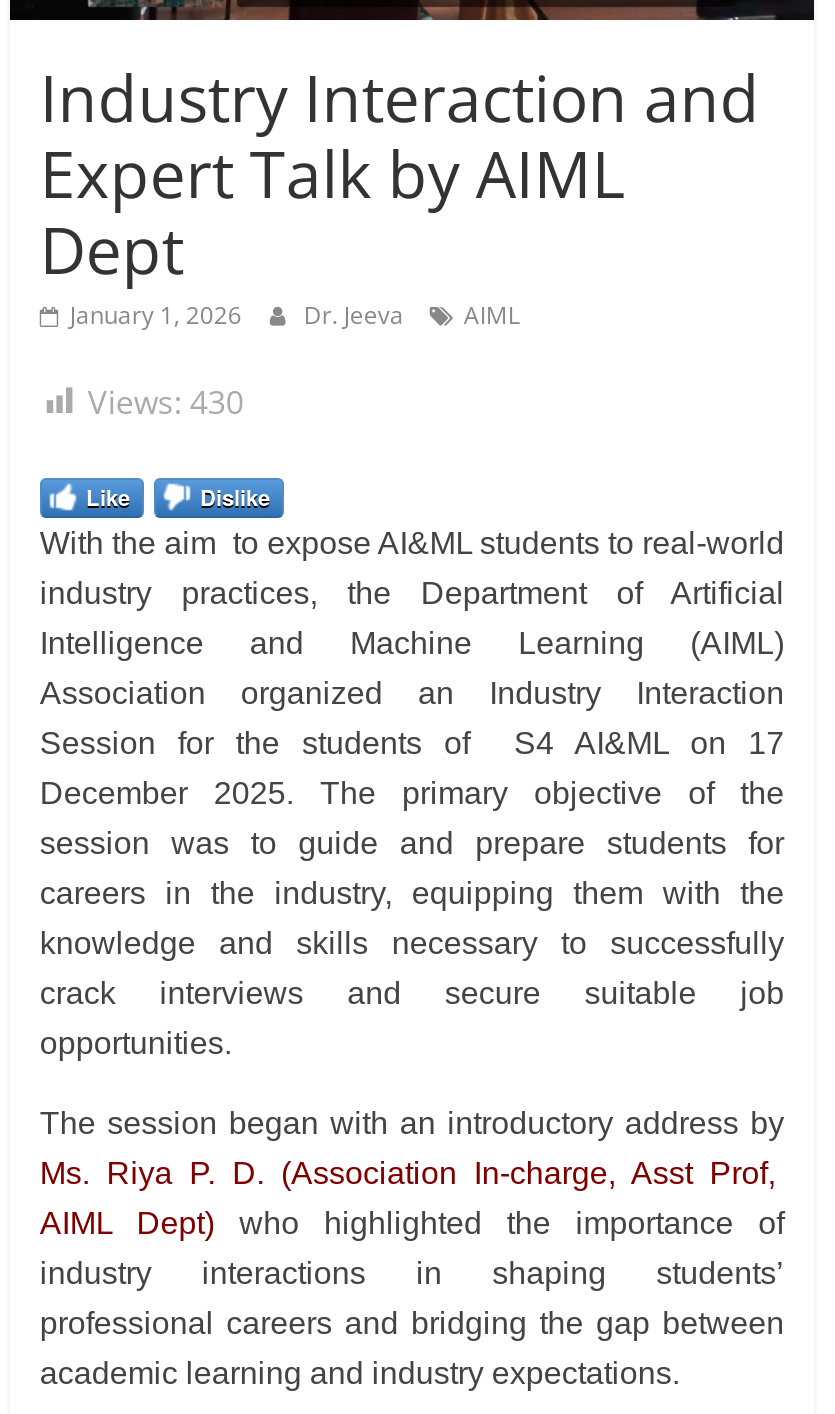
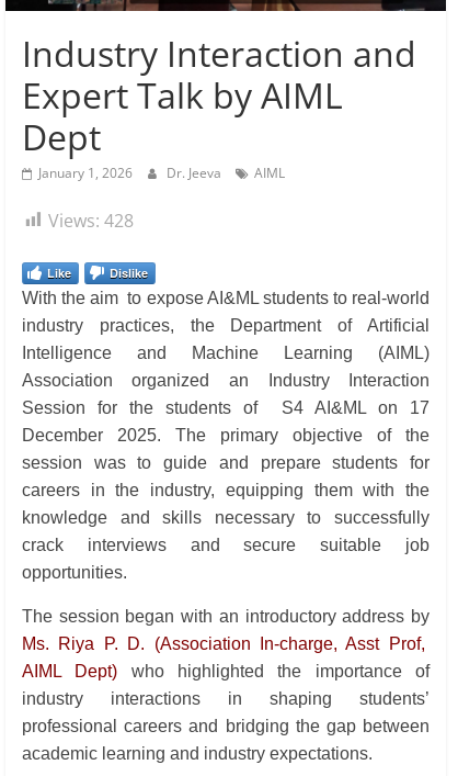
[88,379,244,423] Views: 430 -> [48,208,133,232] Views: 428

